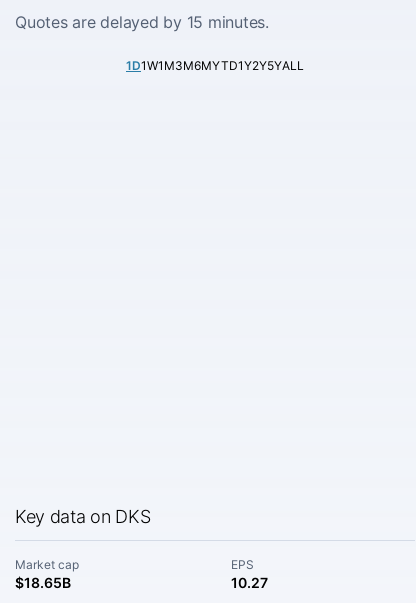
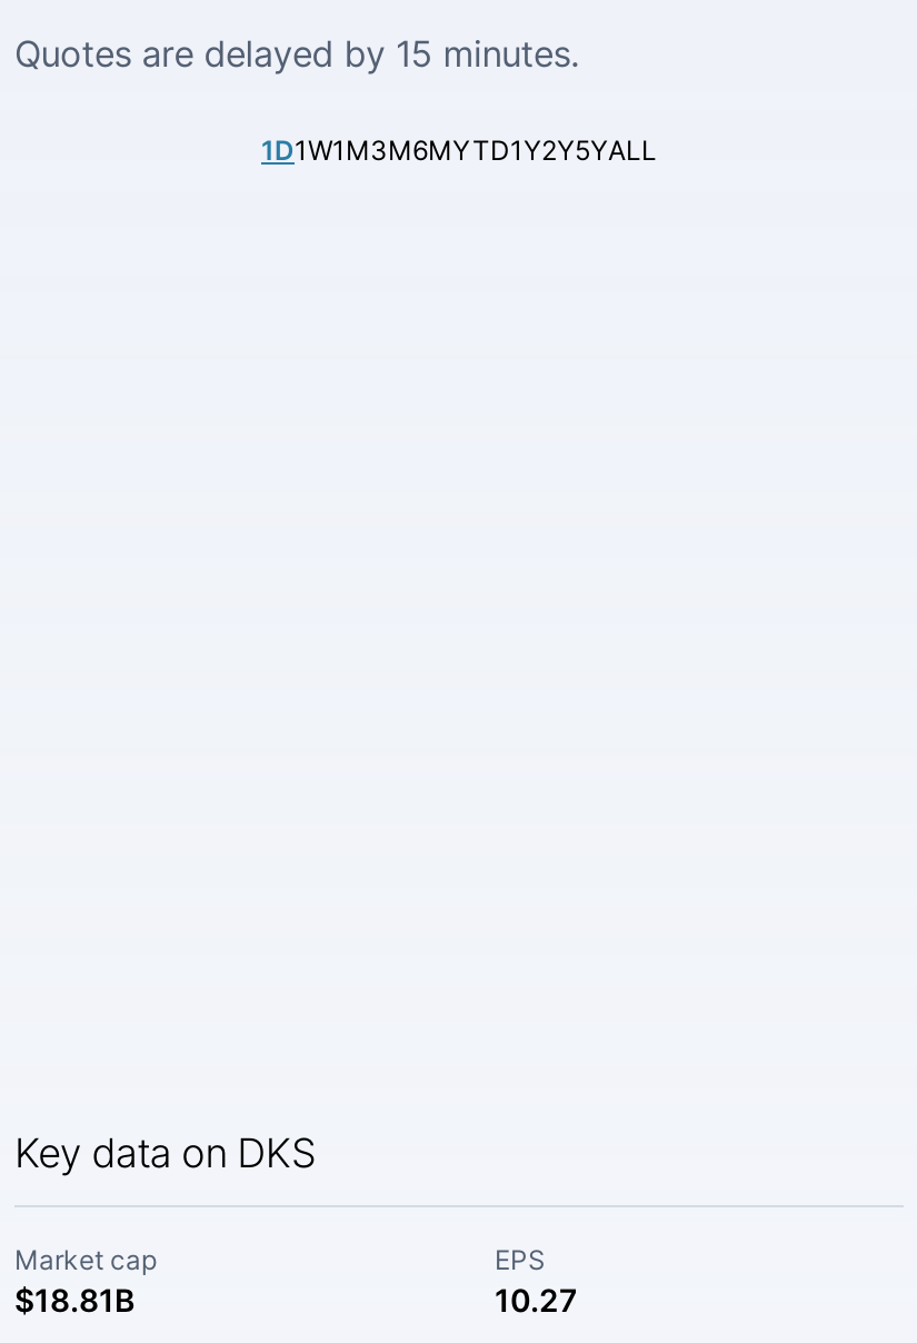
[15,574,71,591] $18.65B -> [14,1281,134,1319] $18.81B

